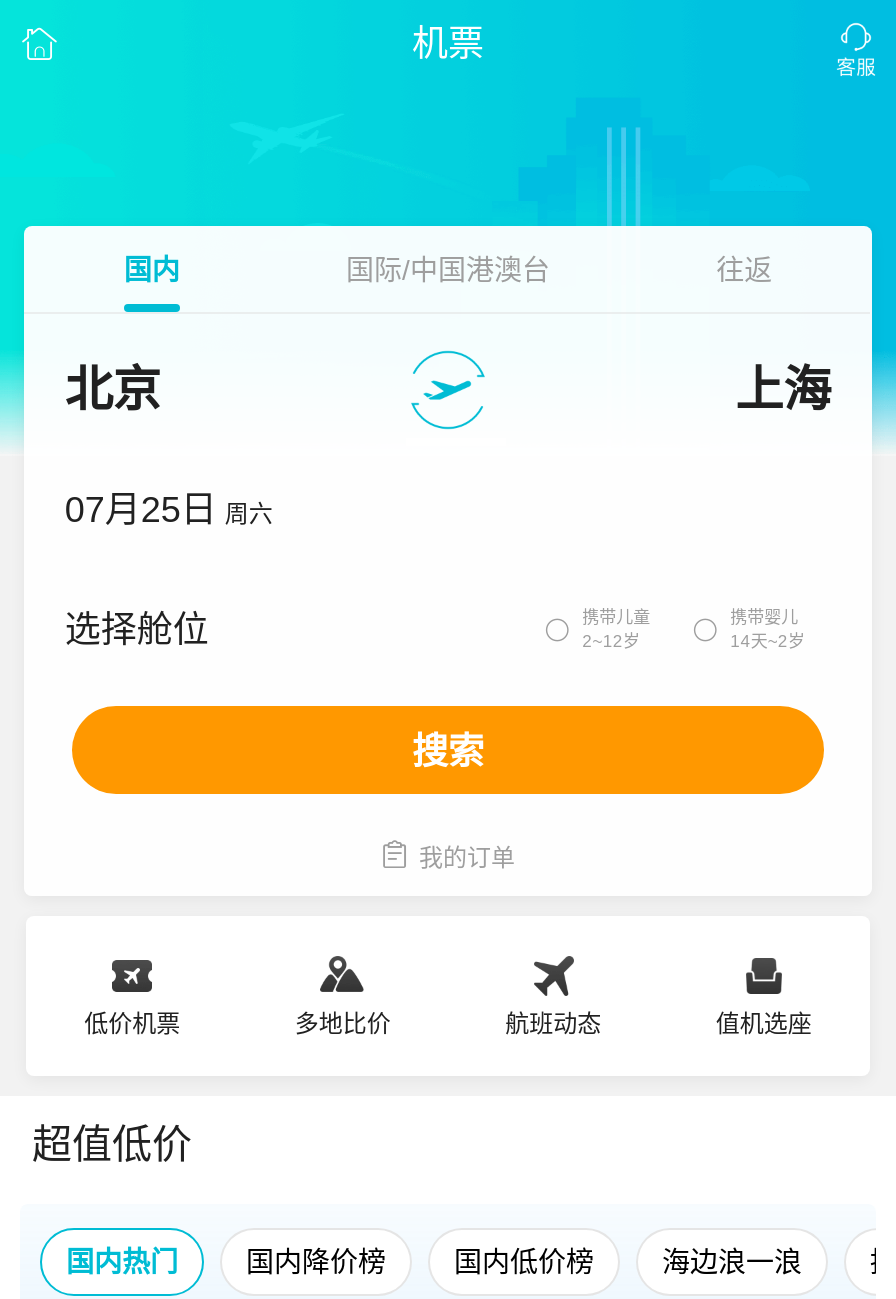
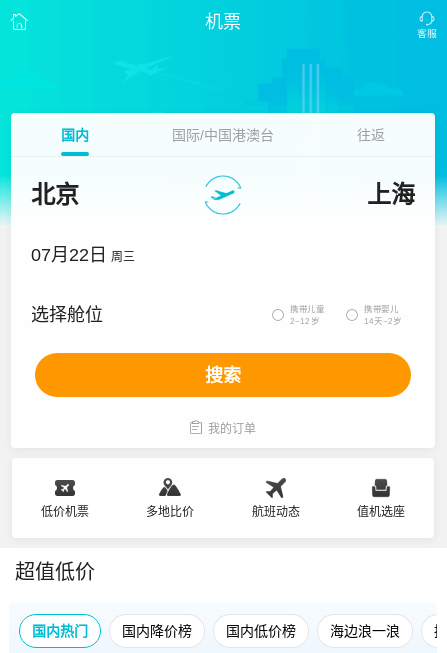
[65,490,273,530] 07月25日 周六 -> [31,245,135,265] 07月22日 周三

